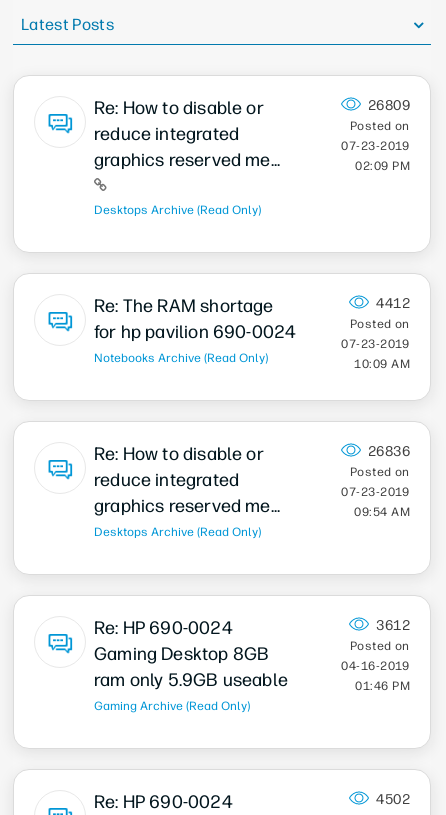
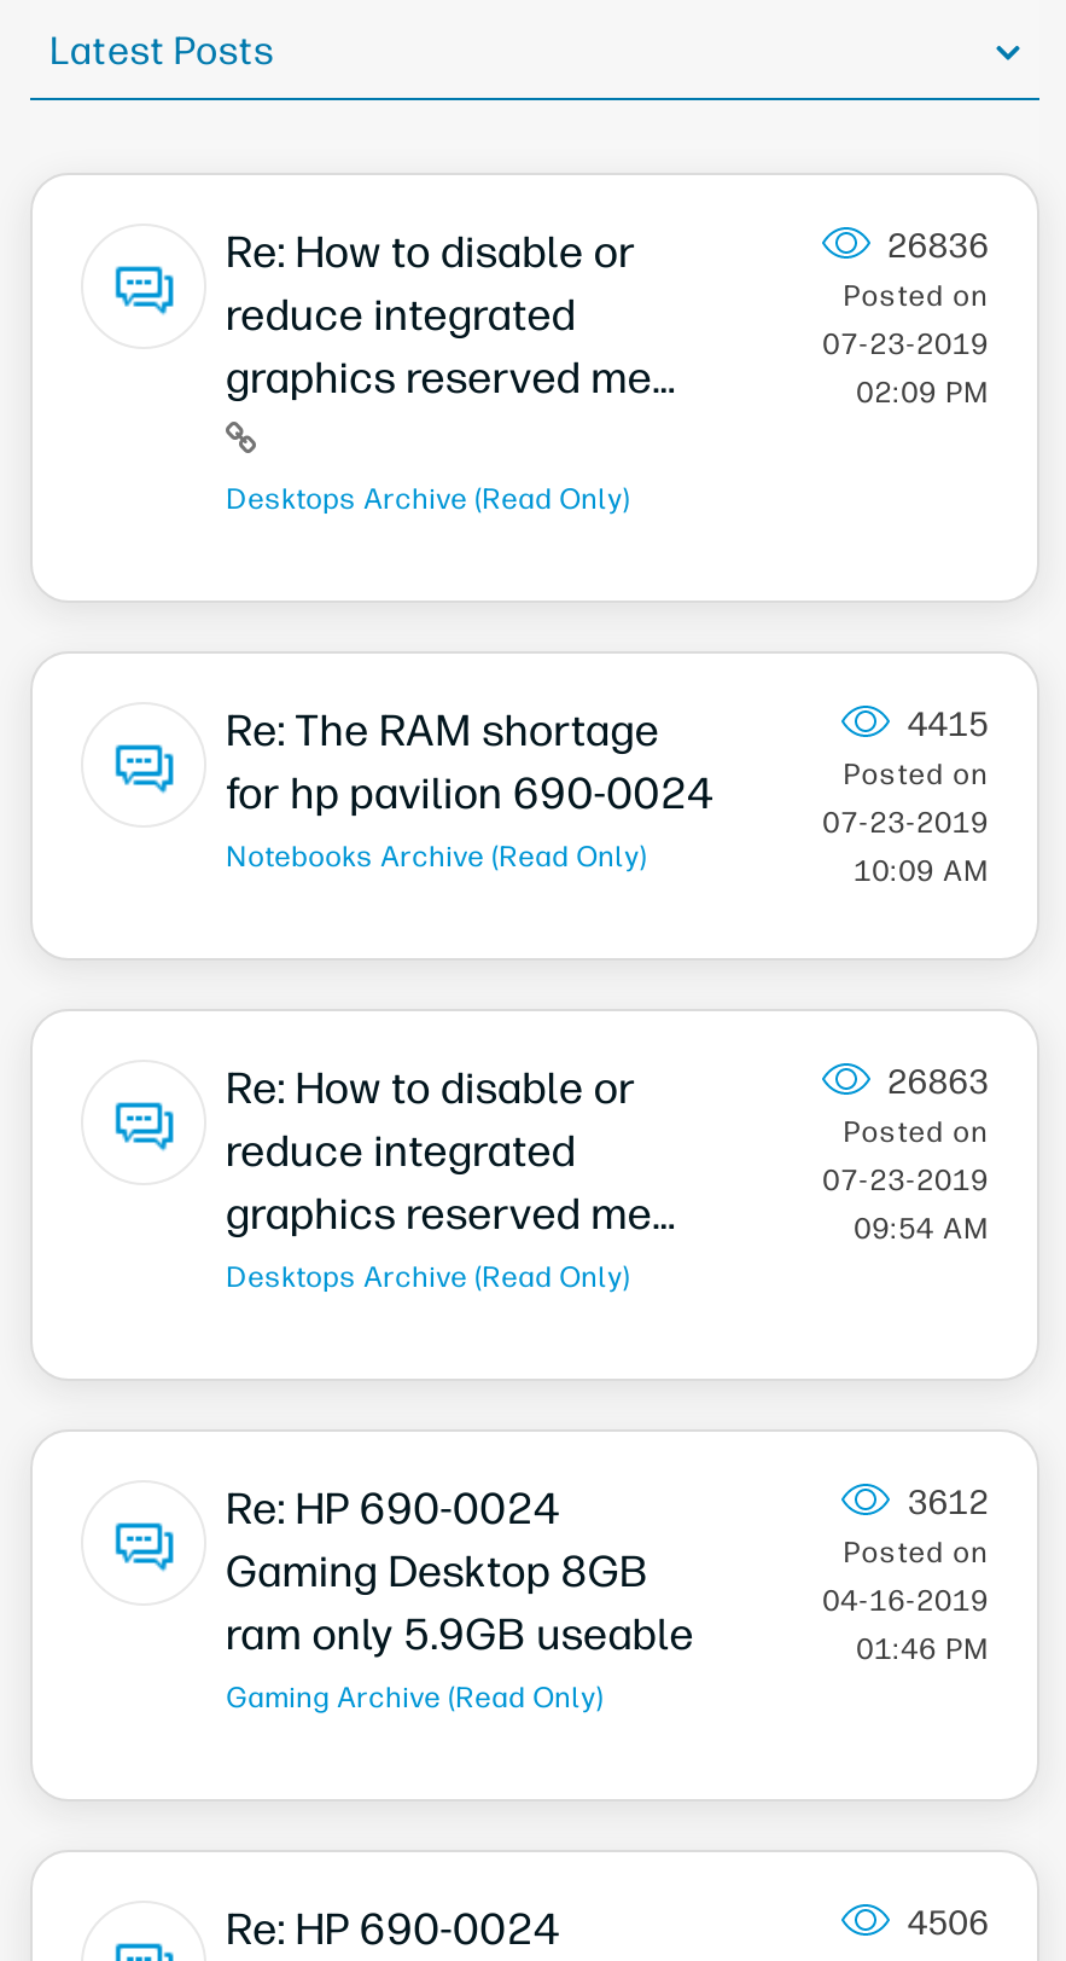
[368,97,410,114] 26809 -> [887,226,989,267] 26836
[376,295,410,312] 4412 -> [907,704,989,745] 4415
[368,443,410,460] 26836 -> [887,1062,989,1103] 26863
[376,791,410,808] 4502 -> [907,1903,989,1944] 4506

